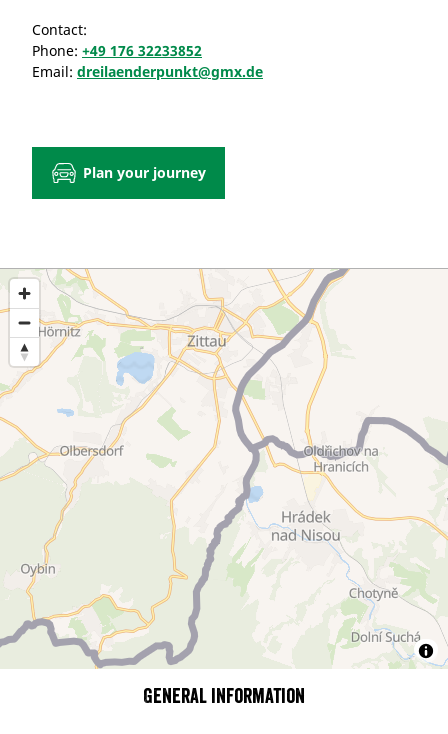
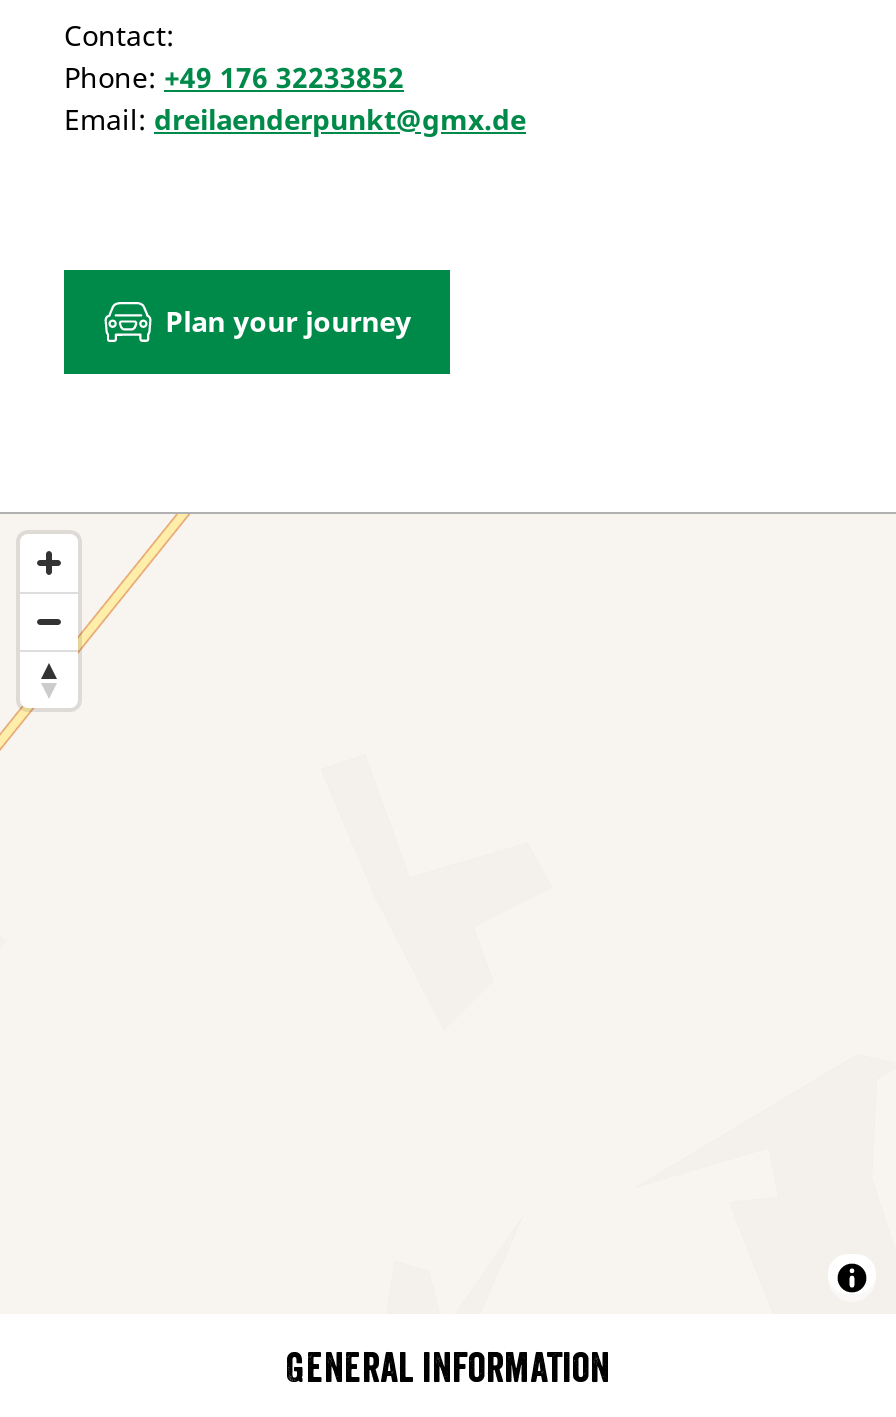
[3,269,445,669] [image] -> none

